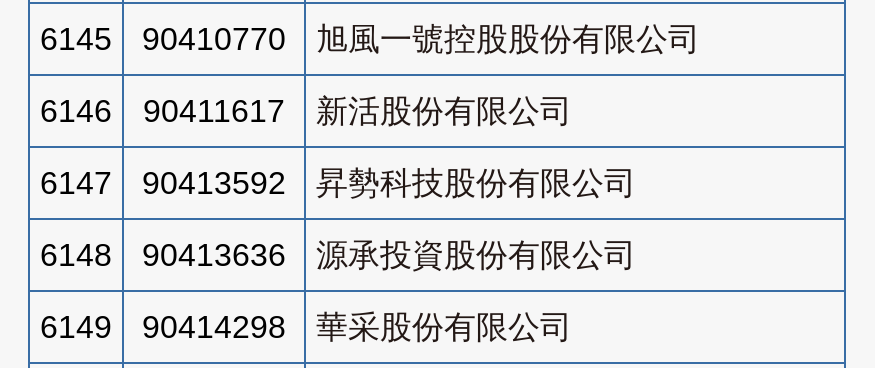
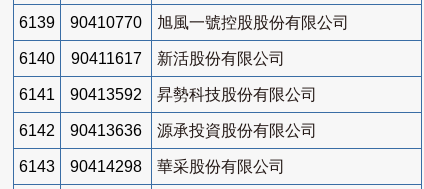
[40,22,700,56] 6145 90410770 旭風一號控股股份有限公司 -> [19,14,349,31] 6139 90410770 旭風一號控股股份有限公司
[40,94,572,128] 6146 90411617 新活股份有限公司 -> [19,50,285,67] 6140 90411617 新活股份有限公司
[40,166,636,200] 6147 90413592 昇勢科技股份有限公司 -> [19,86,317,103] 6141 90413592 昇勢科技股份有限公司
[40,238,636,272] 6148 90413636 源承投資股份有限公司 -> [19,122,317,139] 6142 90413636 源承投資股份有限公司
[40,310,572,344] 6149 90414298 華采股份有限公司 -> [19,158,285,175] 6143 90414298 華采股份有限公司

